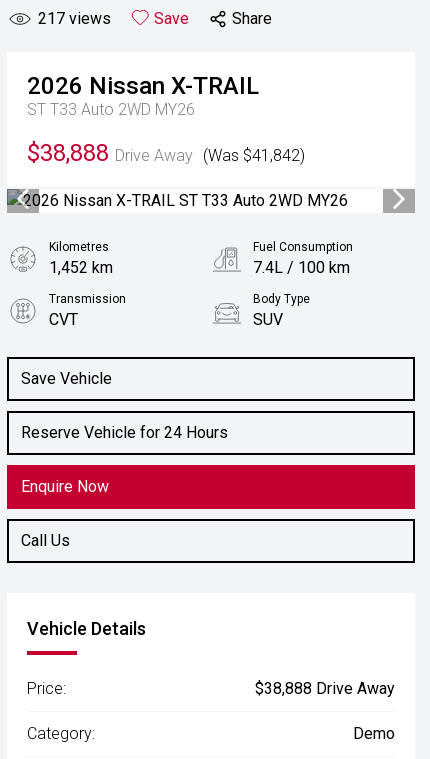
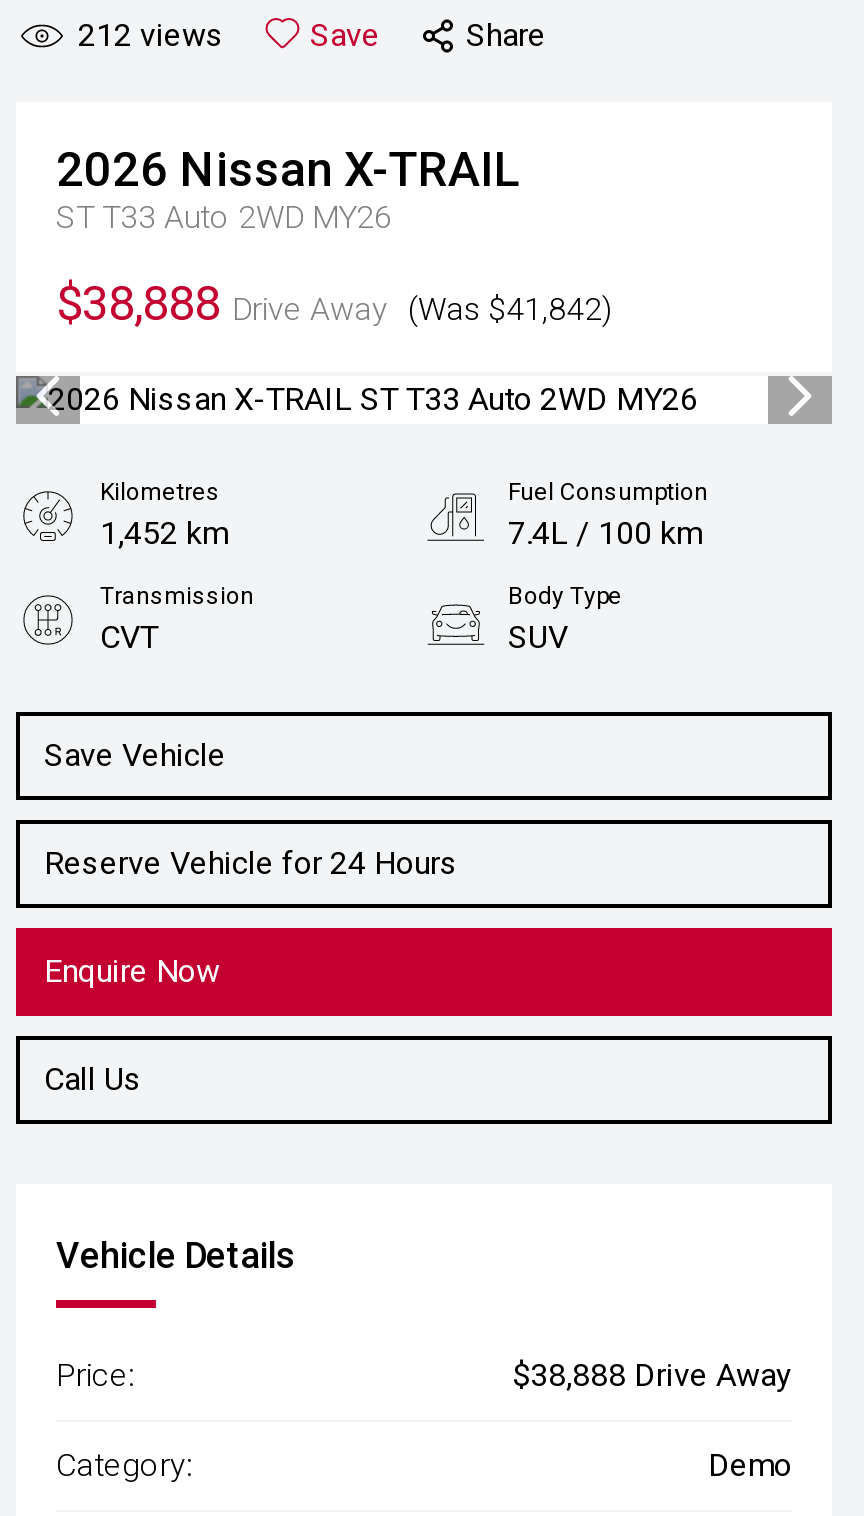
[38,9,111,28] 217 views -> [78,16,224,54] 212 views

